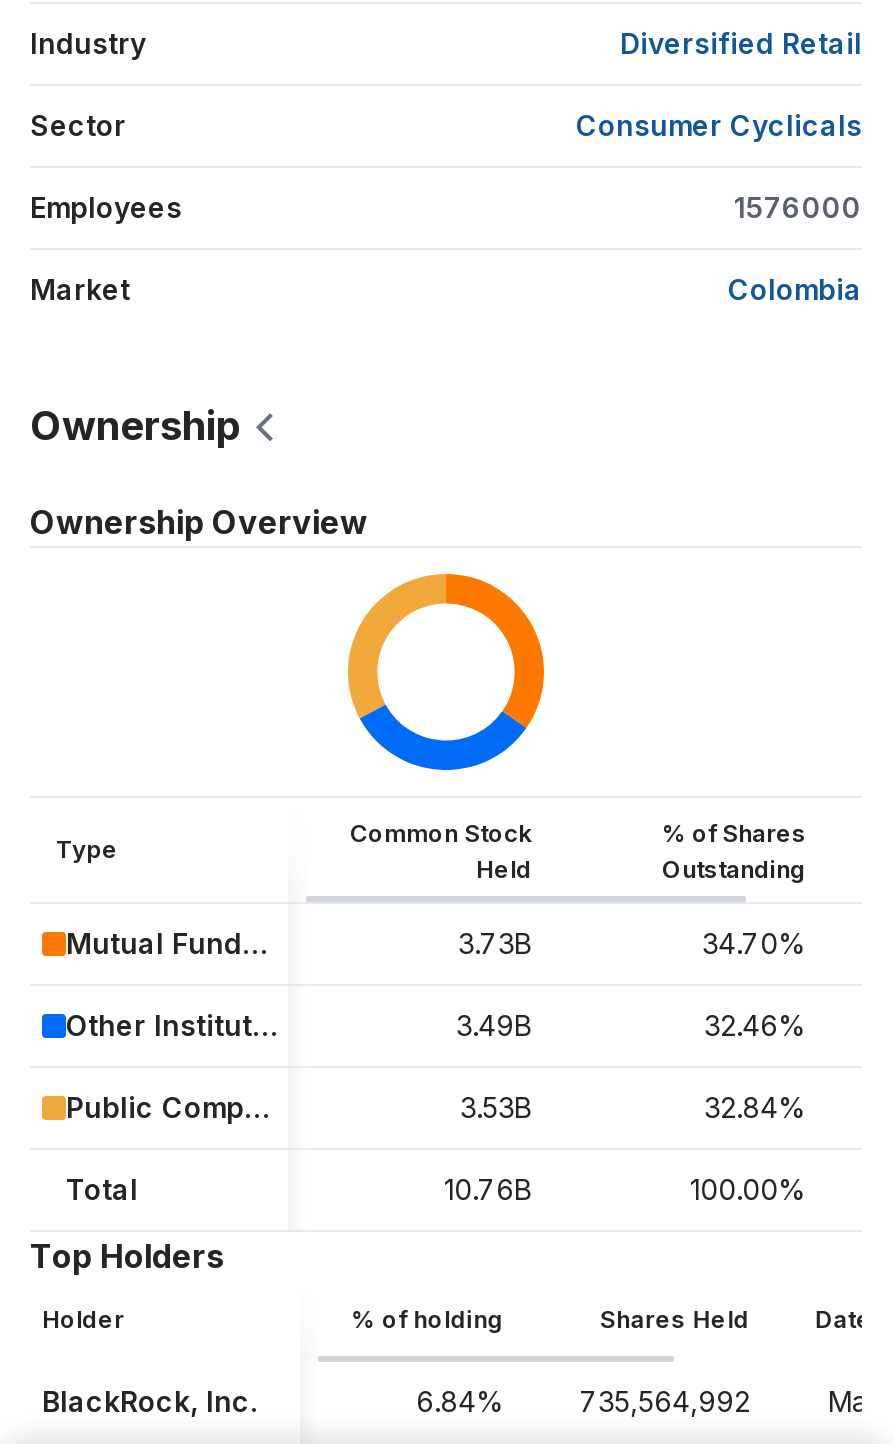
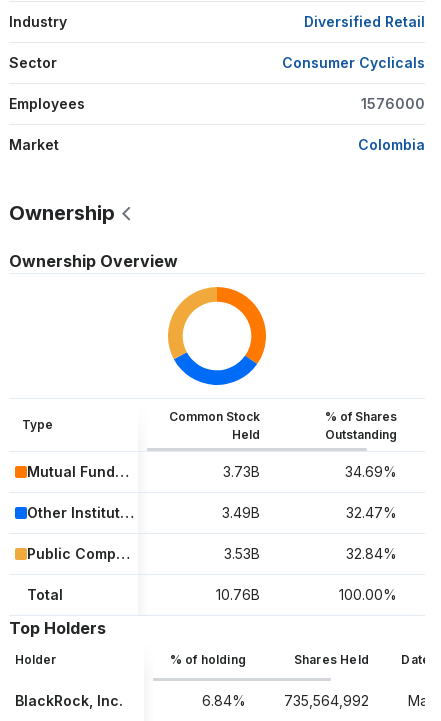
[702,926,806,960] 34.70% -> [345,463,397,480] 34.69%
[704,1008,806,1042] 32.46% -> [346,504,397,521] 32.47%

